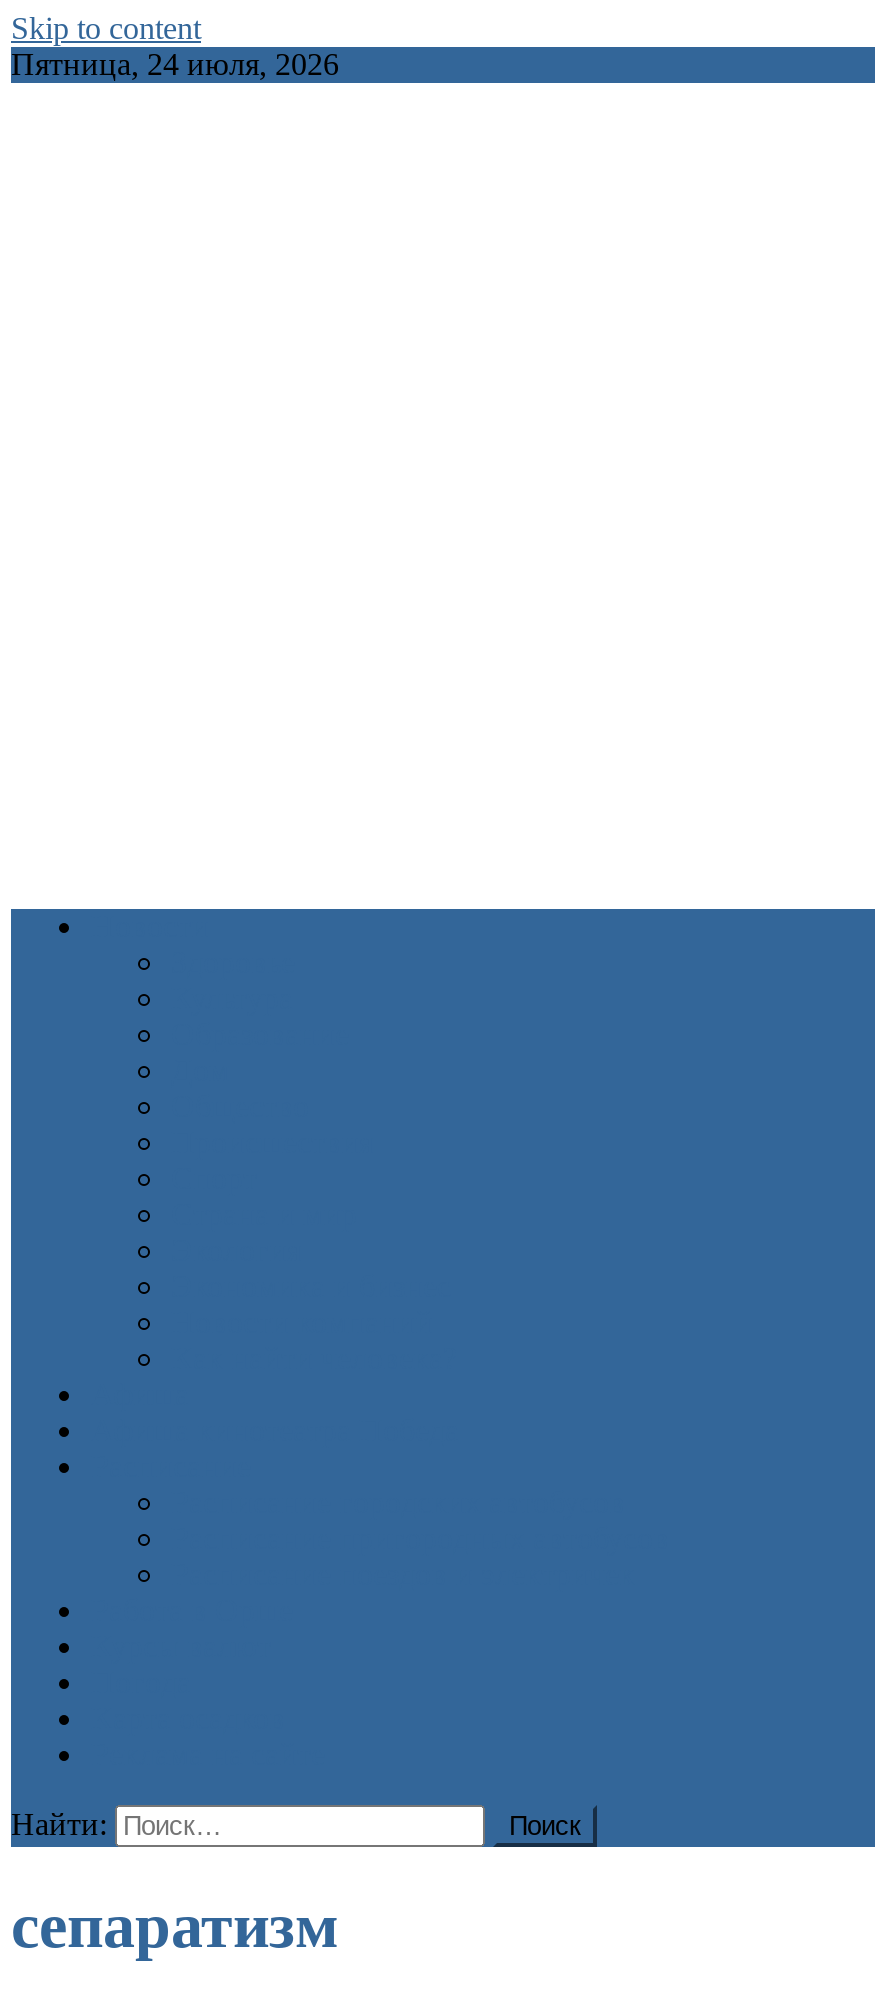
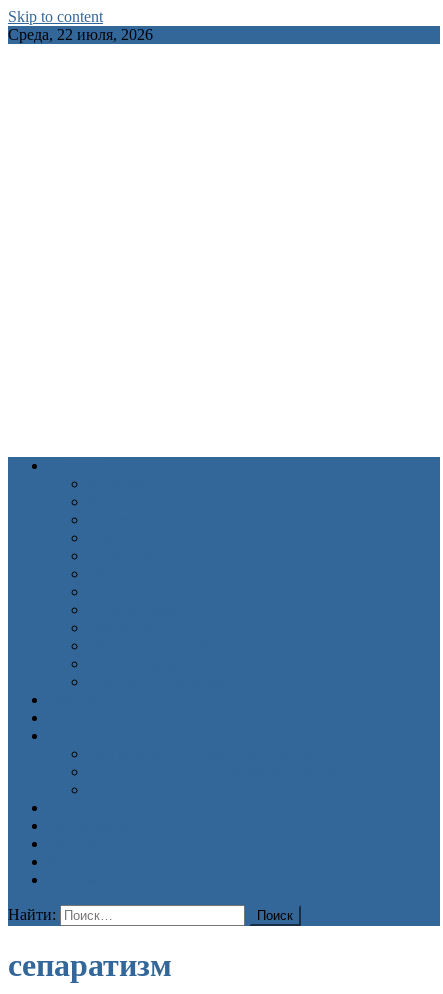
[11,47,339,81] Пятница, 24 июля, 2026 -> [8,26,153,43] Среда, 22 июля, 2026

